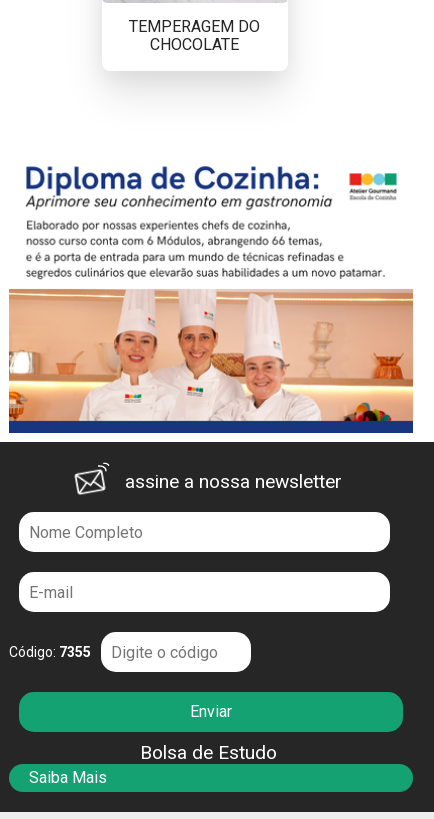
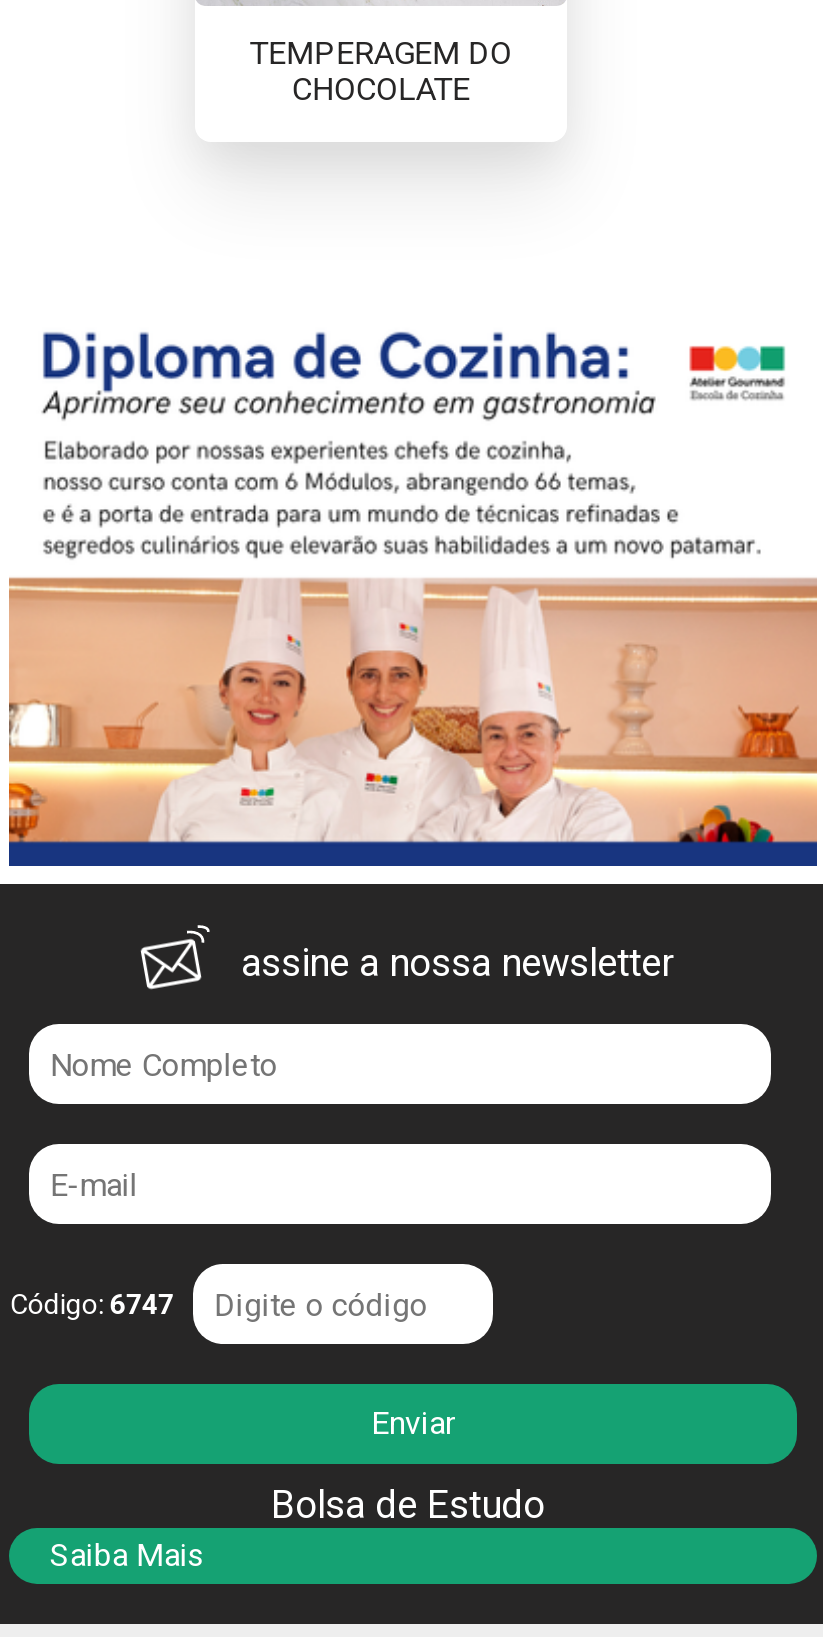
[9,644,91,660] Código: 7355 -> [10,1289,174,1321] Código: 6747

